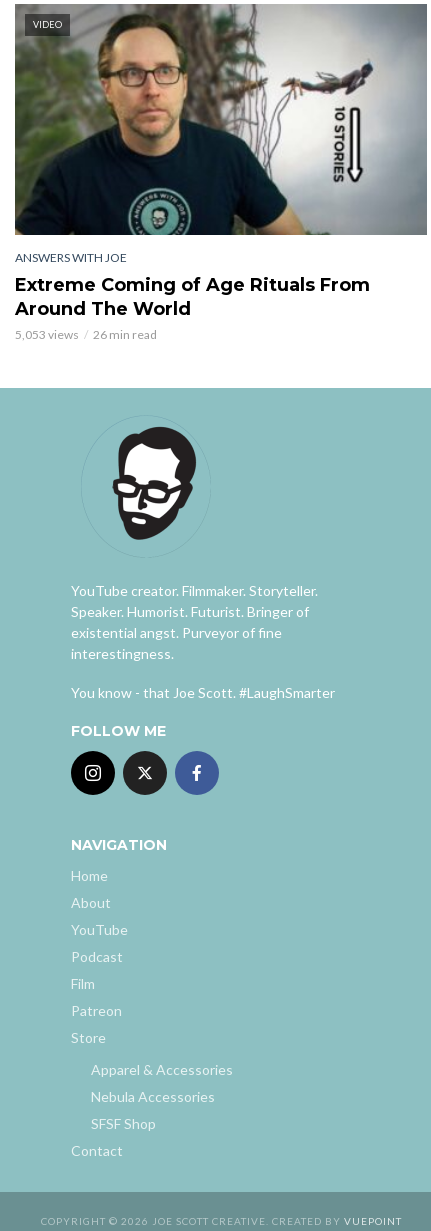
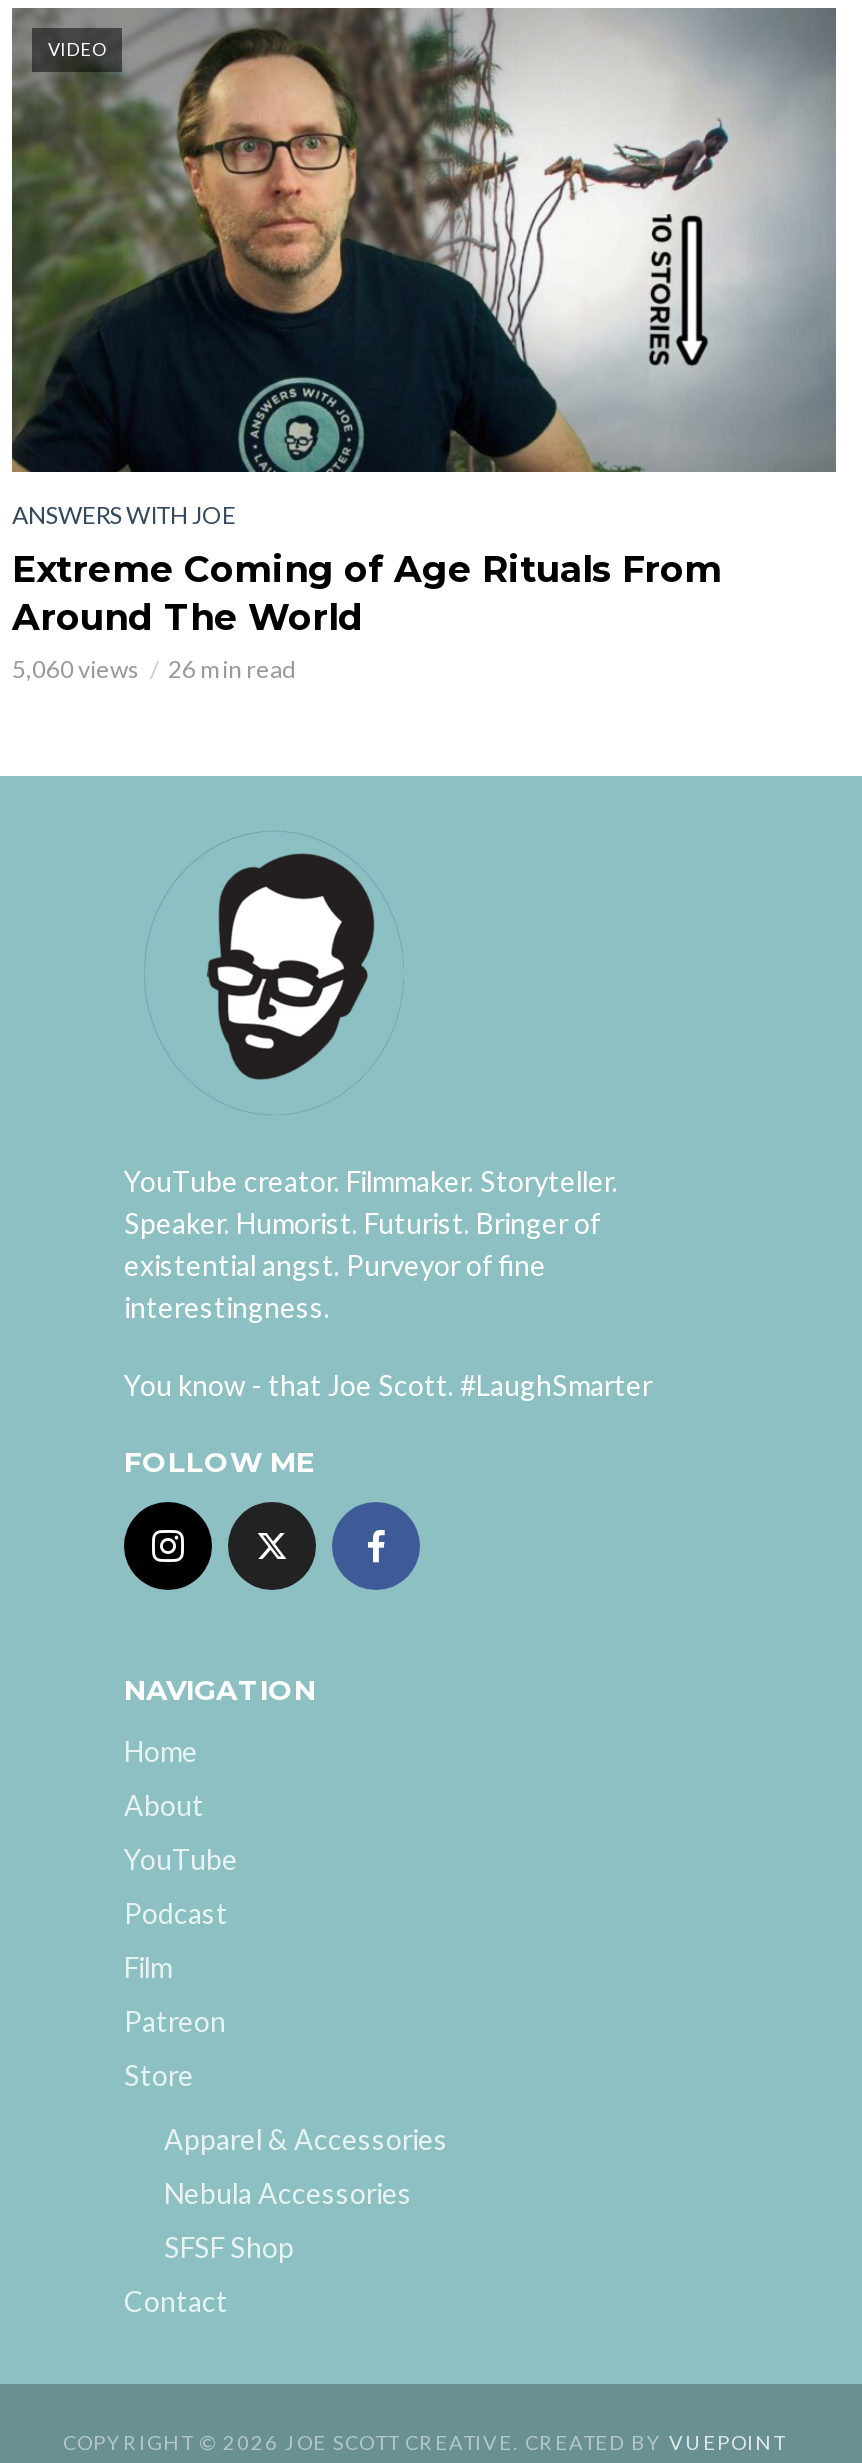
[15,327,157,342] 5,053 views 26 min read -> [12,654,296,684] 5,060 views 26 min read

